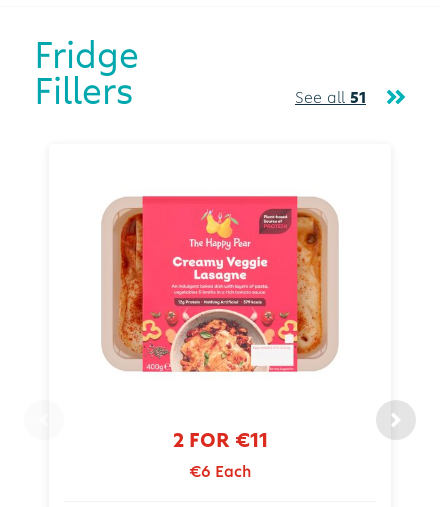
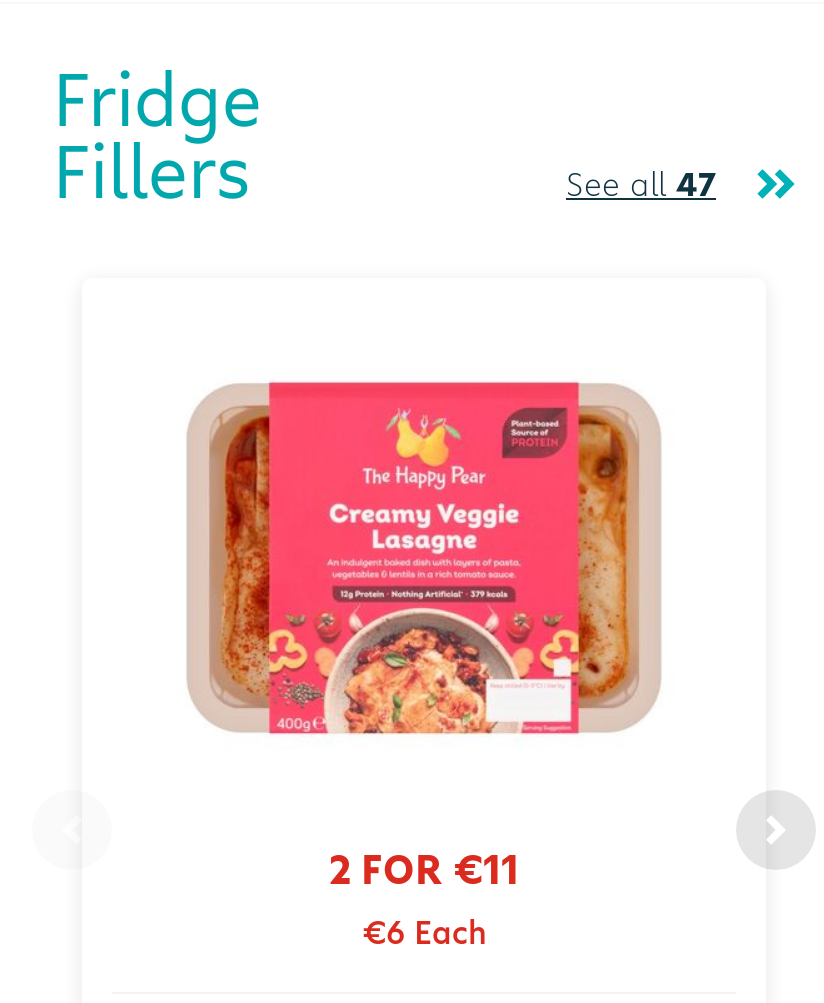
[295,86,366,108] See all 51 -> [566,162,716,206] See all 47

